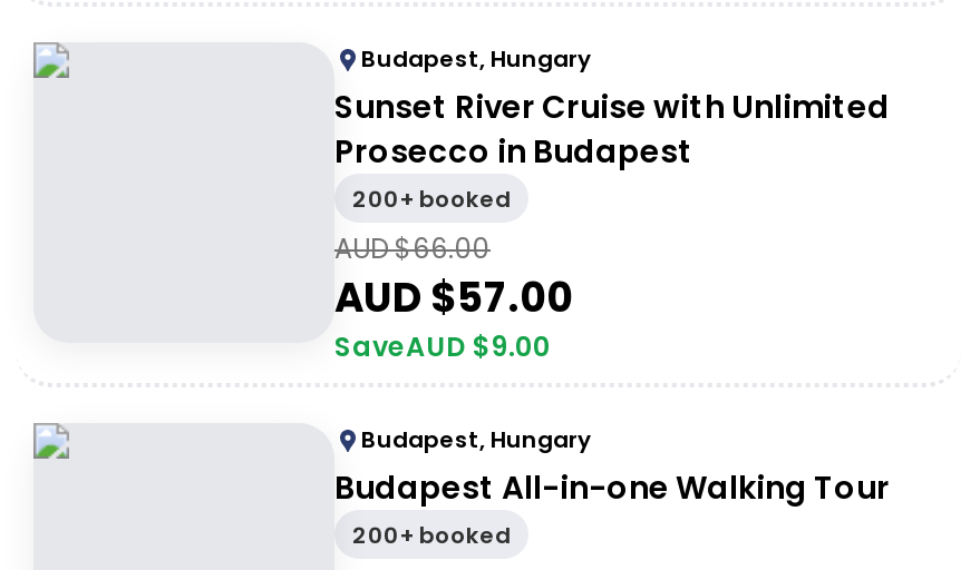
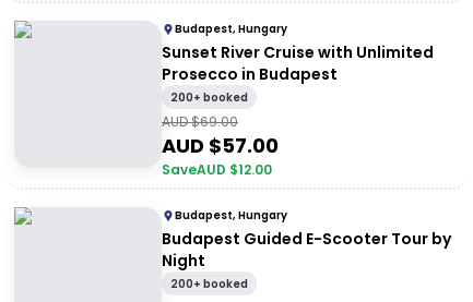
[334,229,491,267] AUD $66.00 -> [162,112,238,131] AUD $69.00
[334,327,551,365] SaveAUD $9.00 -> [162,160,272,179] SaveAUD $12.00
[334,465,890,510] Budapest All-in-one Walking Tour -> [162,228,451,271] Budapest Guided E-Scooter Tour by | Night

